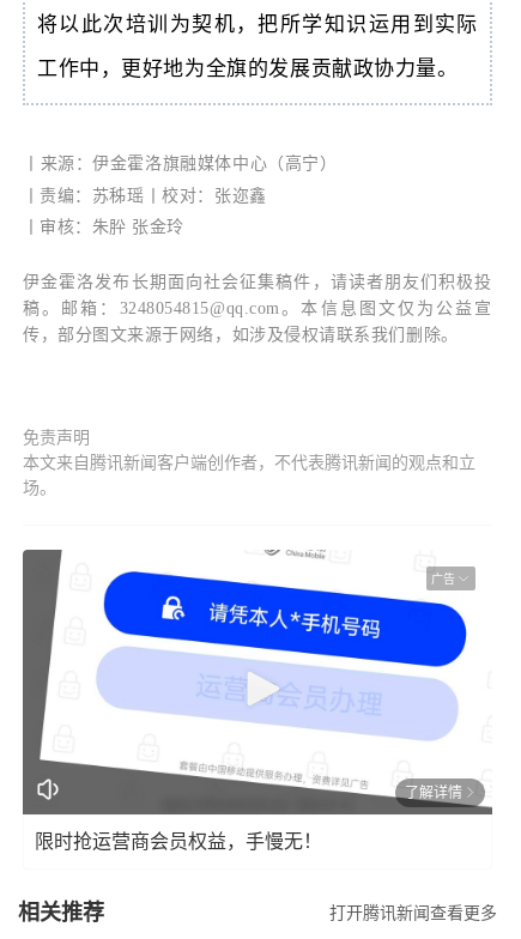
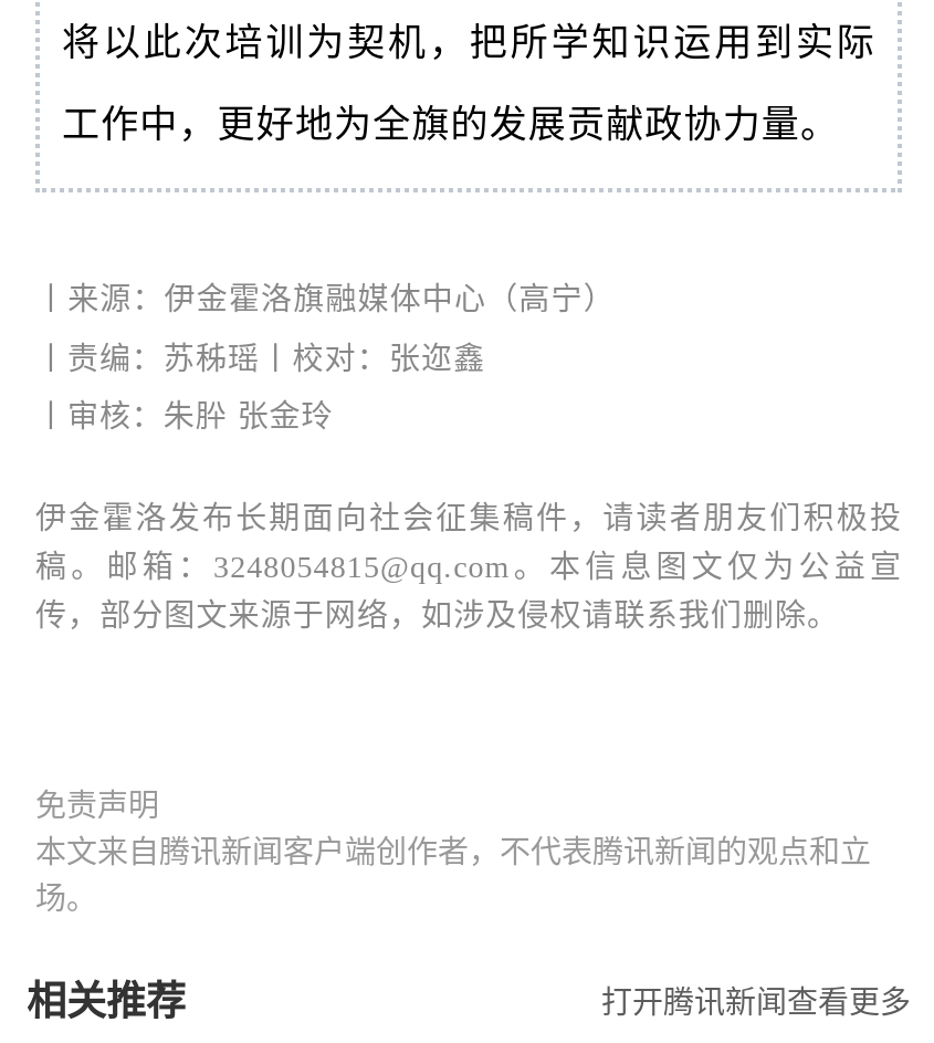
[22,549,493,816] [image] | 广告 -> none
[35,784,462,851] 了解详情 | 限时抢运营商会员权益，手慢无！ -> none

